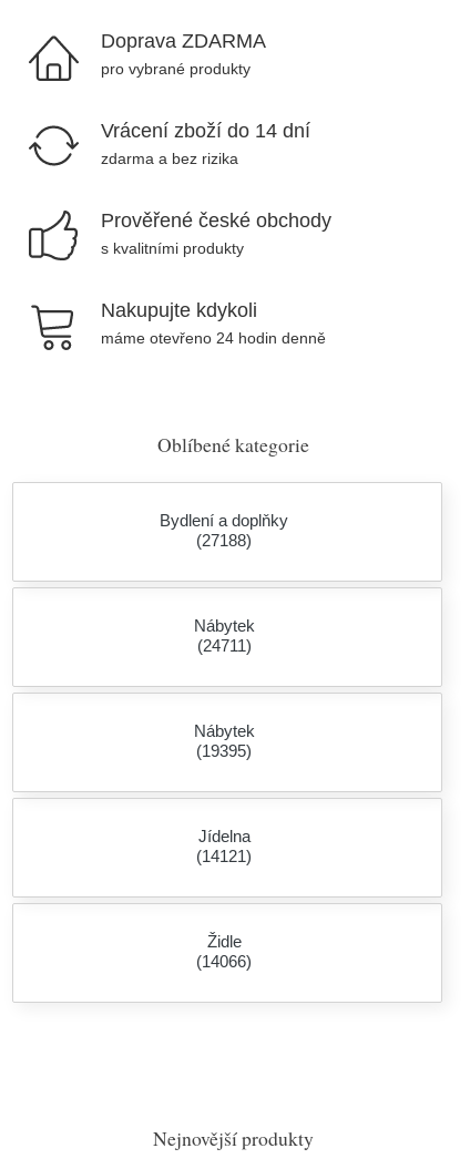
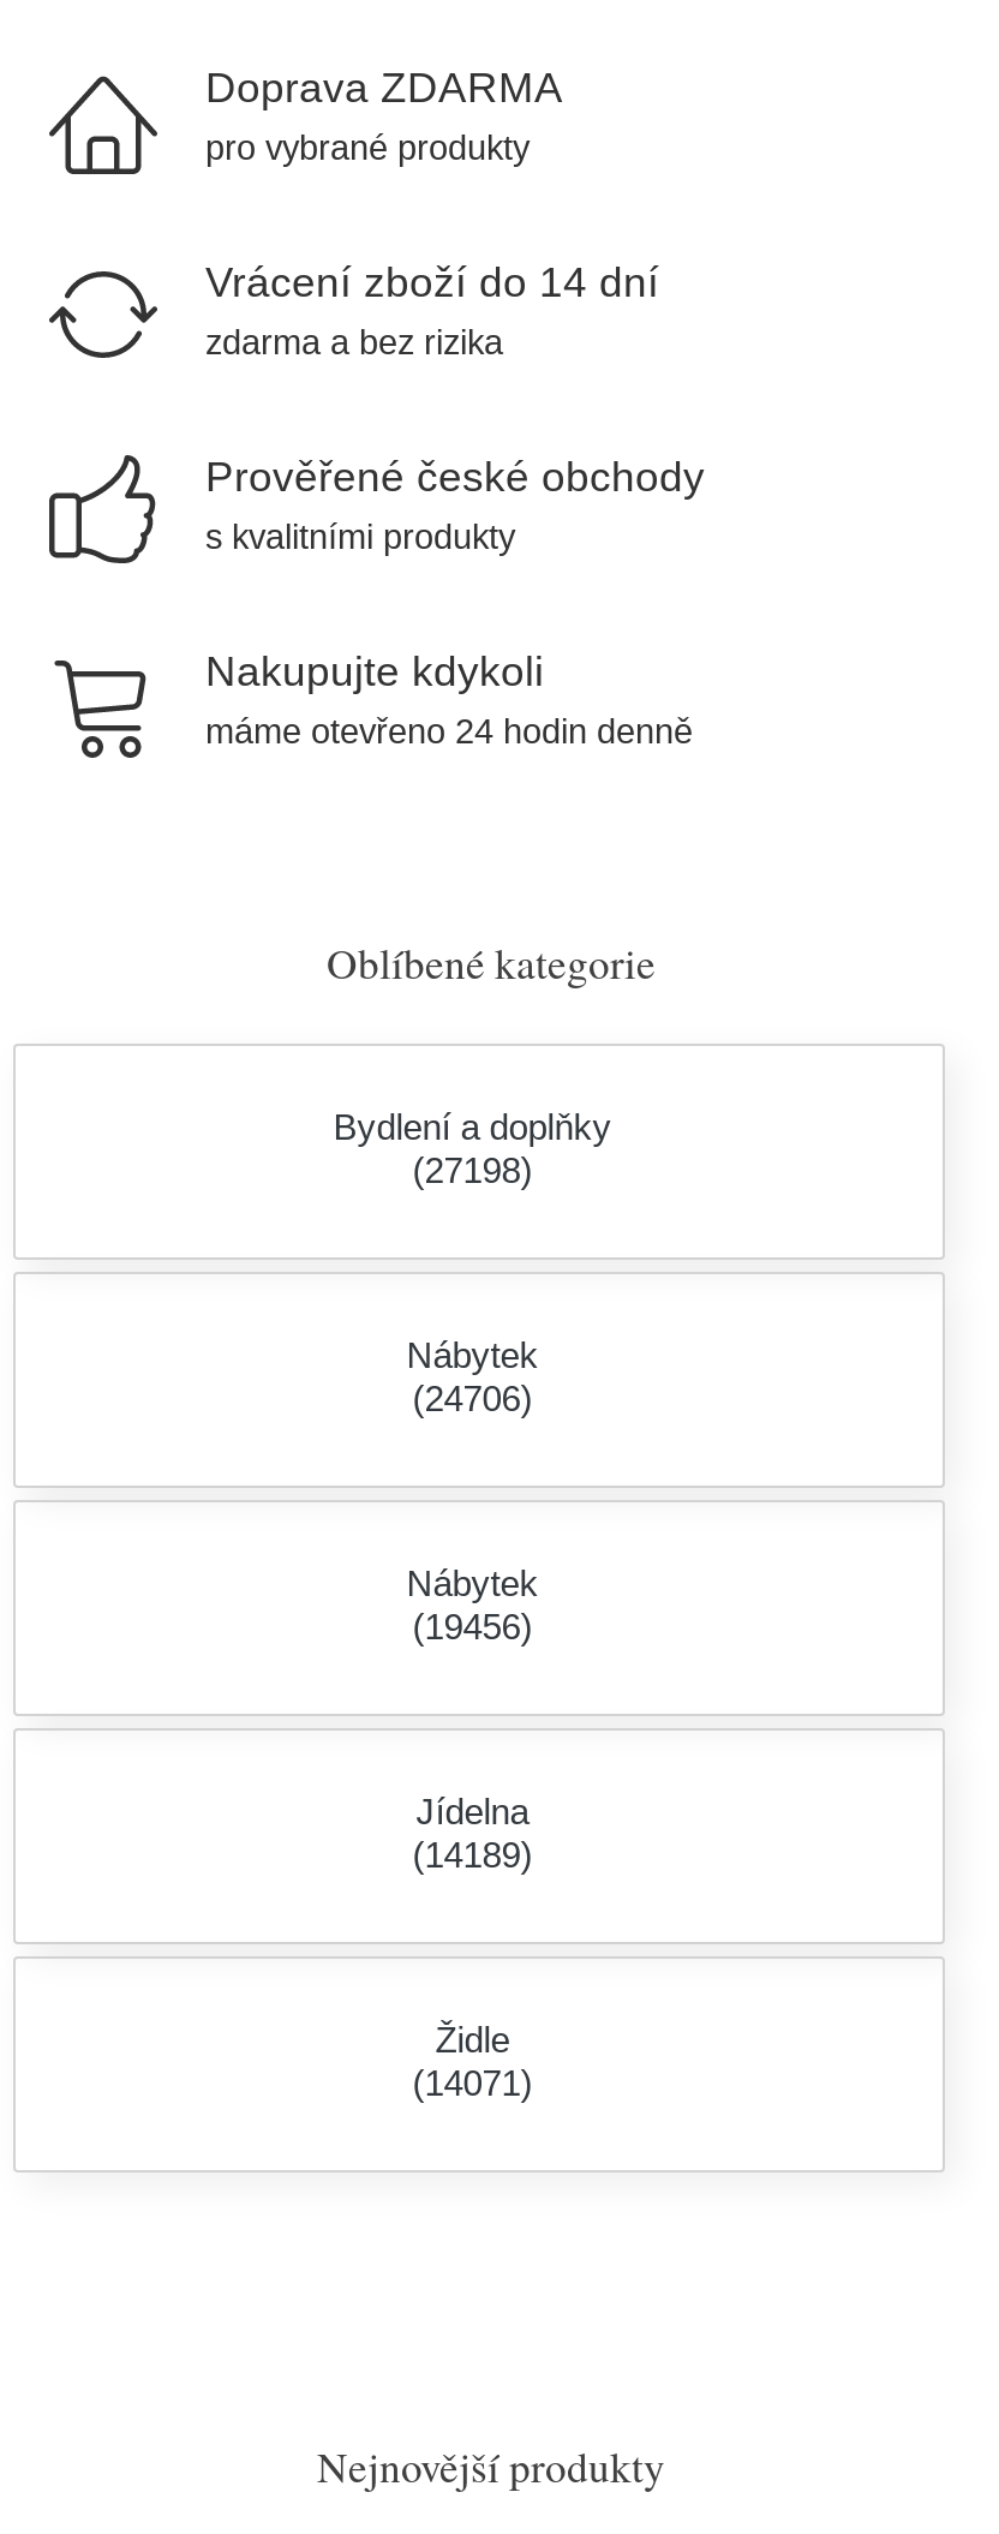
[197,531,252,550] (27188) -> [413,1149,533,1190] (27198)
[197,636,251,655] (24711) -> [413,1377,533,1418] (24706)
[197,741,252,760] (19395) -> [413,1606,533,1646] (19456)
[197,847,252,865] (14121) -> [413,1834,533,1875] (14189)
[197,952,252,971] (14066) -> [413,2062,533,2103] (14071)

